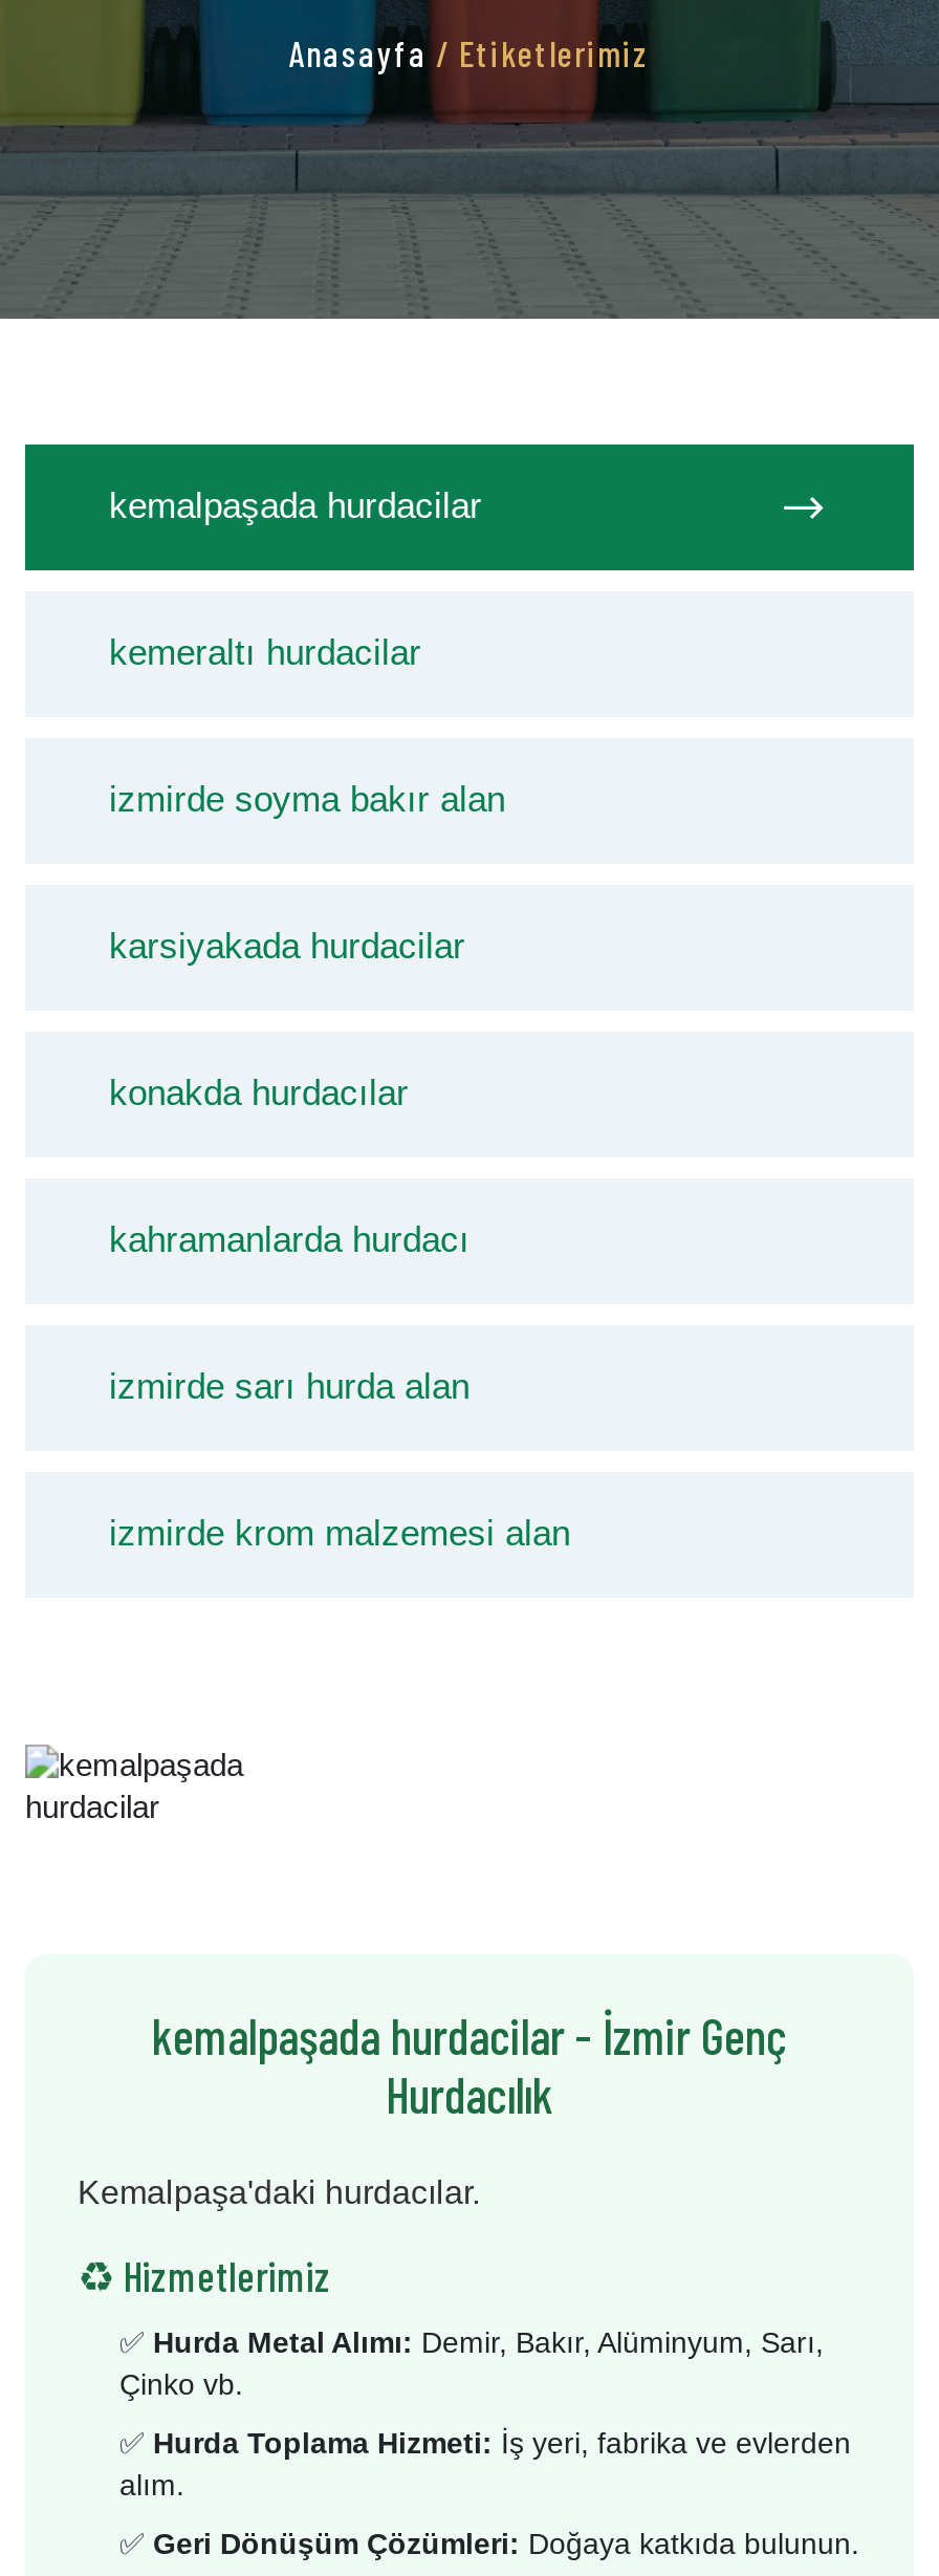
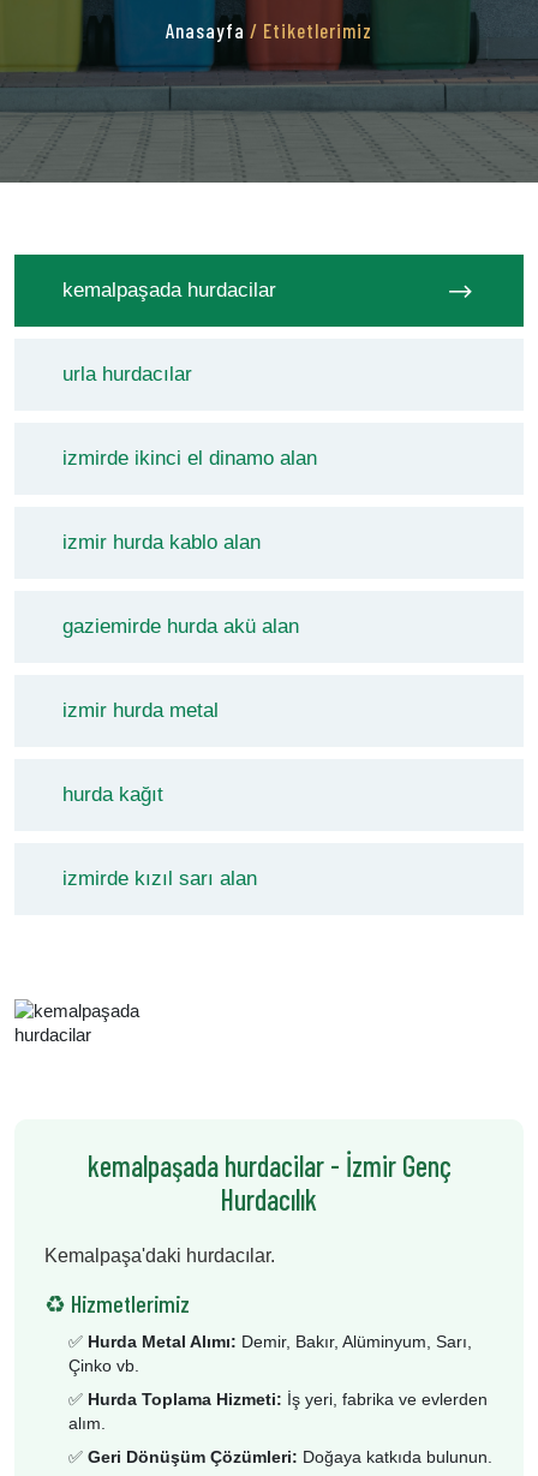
[109,633,421,673] kemeraltı hurdacilar -> [62,363,192,386] urla hurdacılar
[109,780,505,820] izmirde soyma bakır alan -> [62,447,317,470] izmirde ikinci el dinamo alan
[109,927,465,967] karsiyakada hurdacilar -> [62,531,261,554] izmir hurda kablo alan
[109,1074,409,1113] konakda hurdacılar -> [62,615,299,638] gaziemirde hurda akü alan
[109,1220,469,1260] kahramanlarda hurdacı -> [62,699,219,722] izmir hurda metal
[109,1367,469,1407] izmirde sarı hurda alan -> [62,783,163,806] hurda kağıt
[109,1514,570,1554] izmirde krom malzemesi alan -> [62,867,257,890] izmirde kızıl sarı alan

